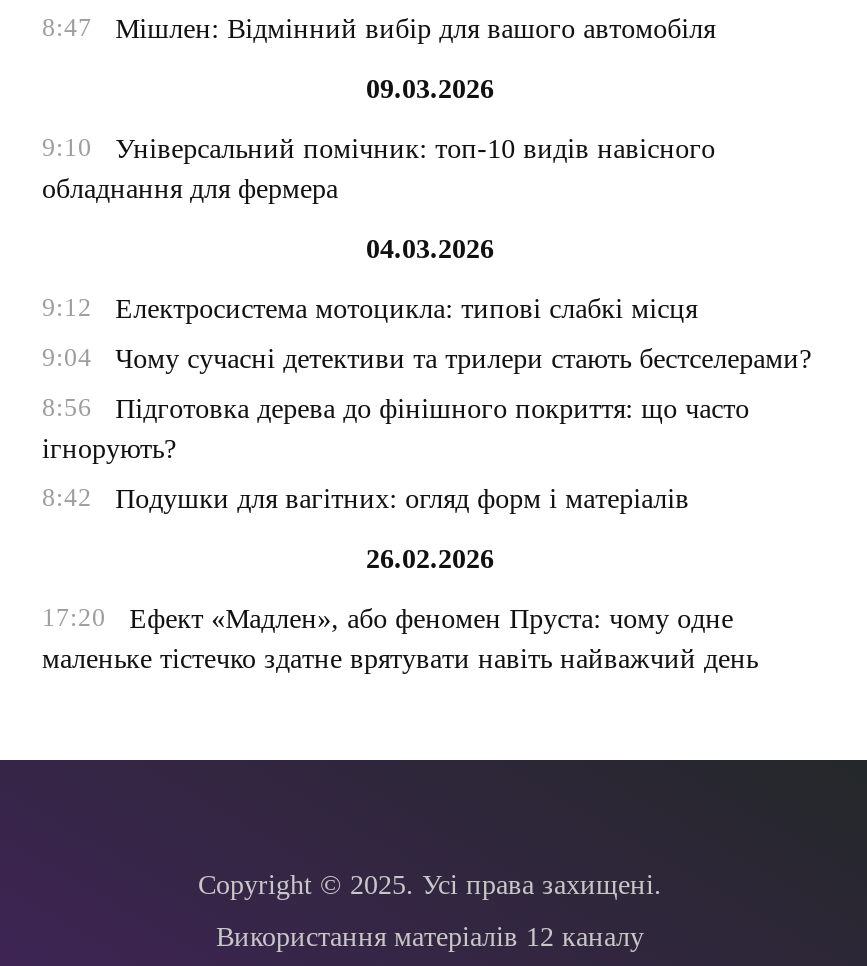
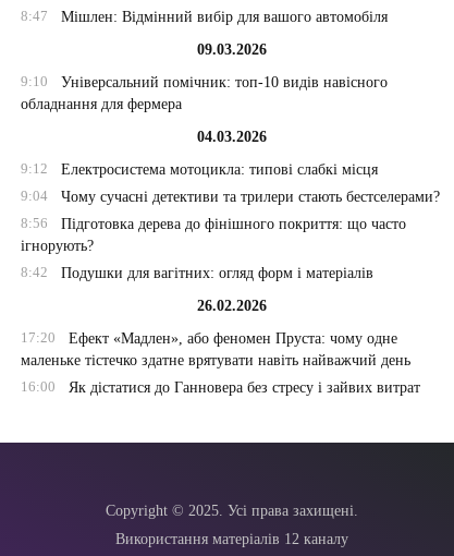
none -> [21,379,420,396] 16:00 | Як дістатися до Ганновера без стресу і зайвих витрат

